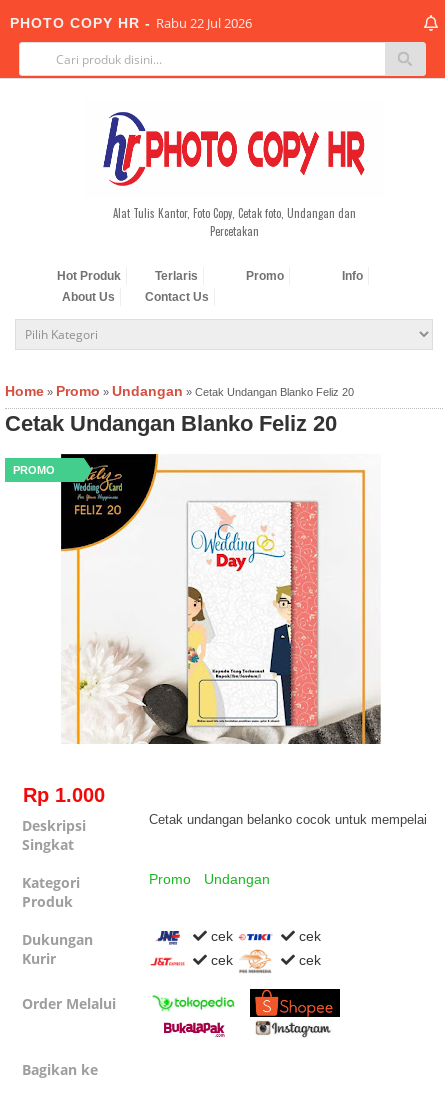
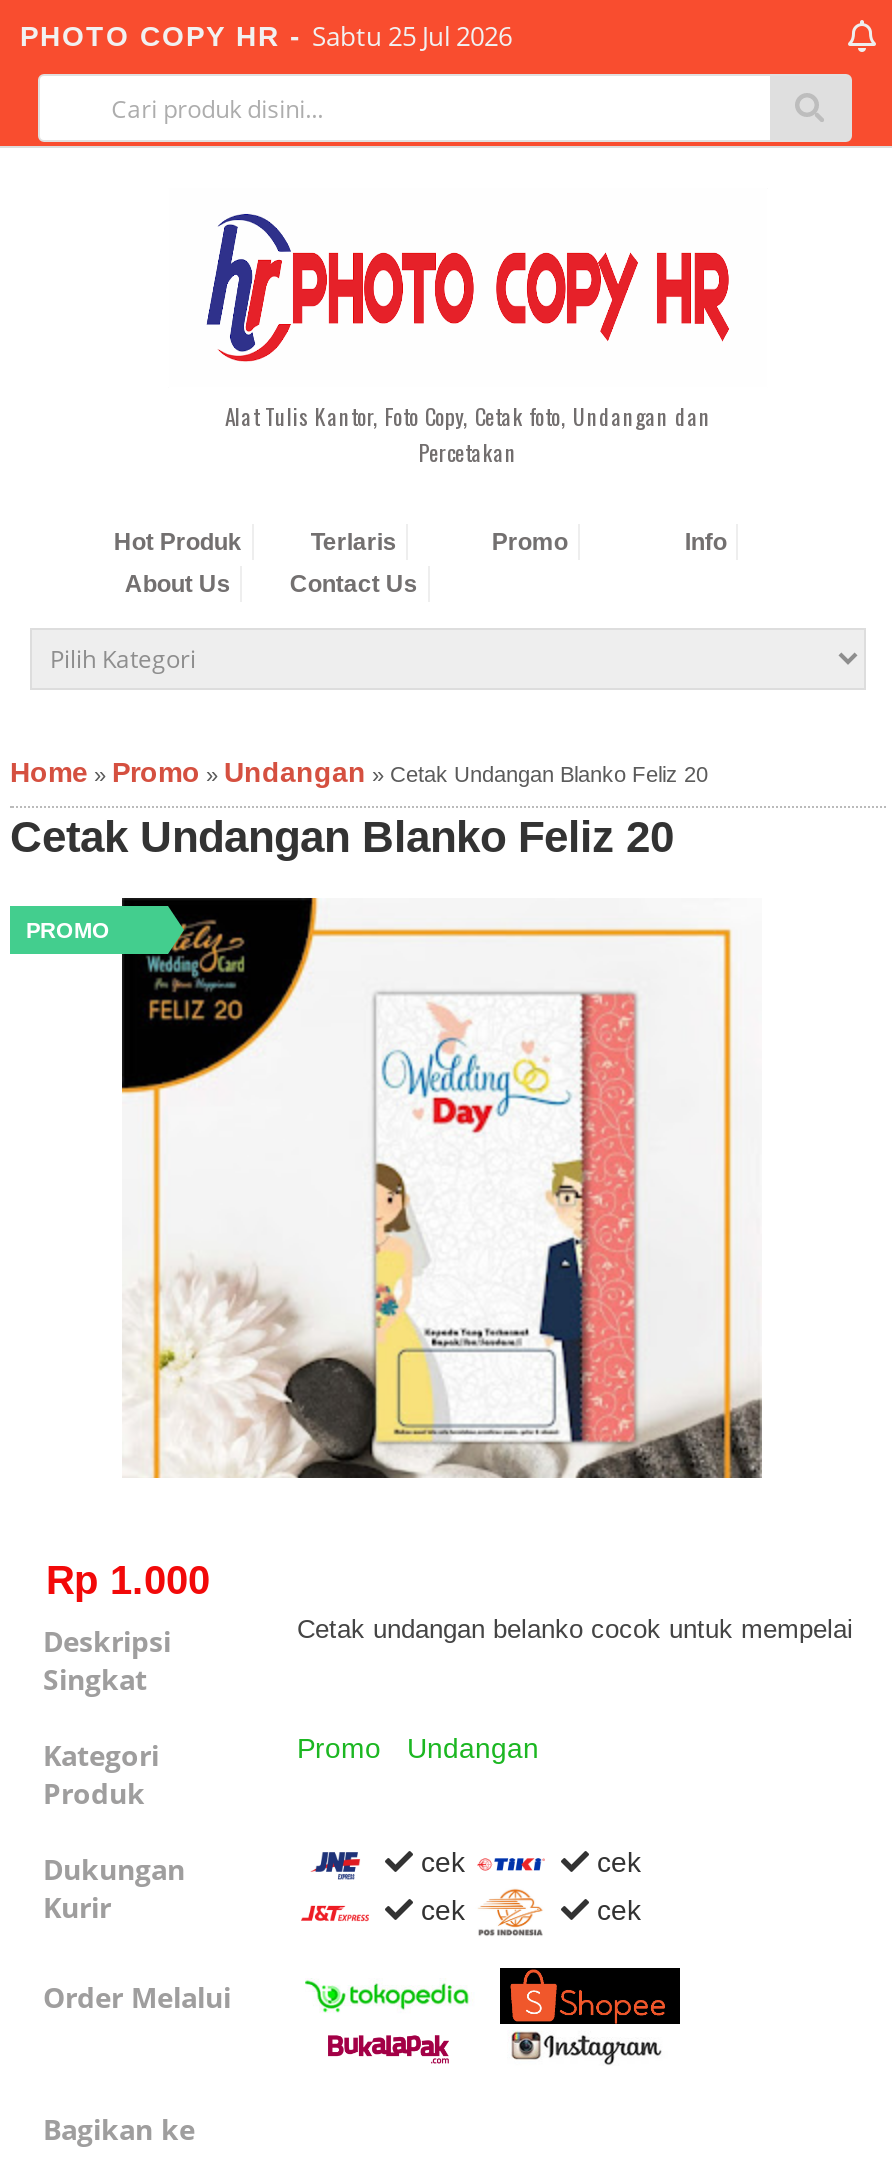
[10,14,252,32] PHOTO COPY HR - Rabu 22 Jul 2026 -> [20,18,512,54] PHOTO COPY HR - Sabtu 25 Jul 2026

